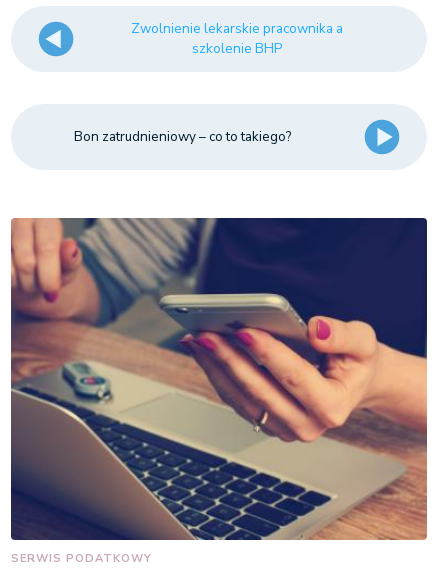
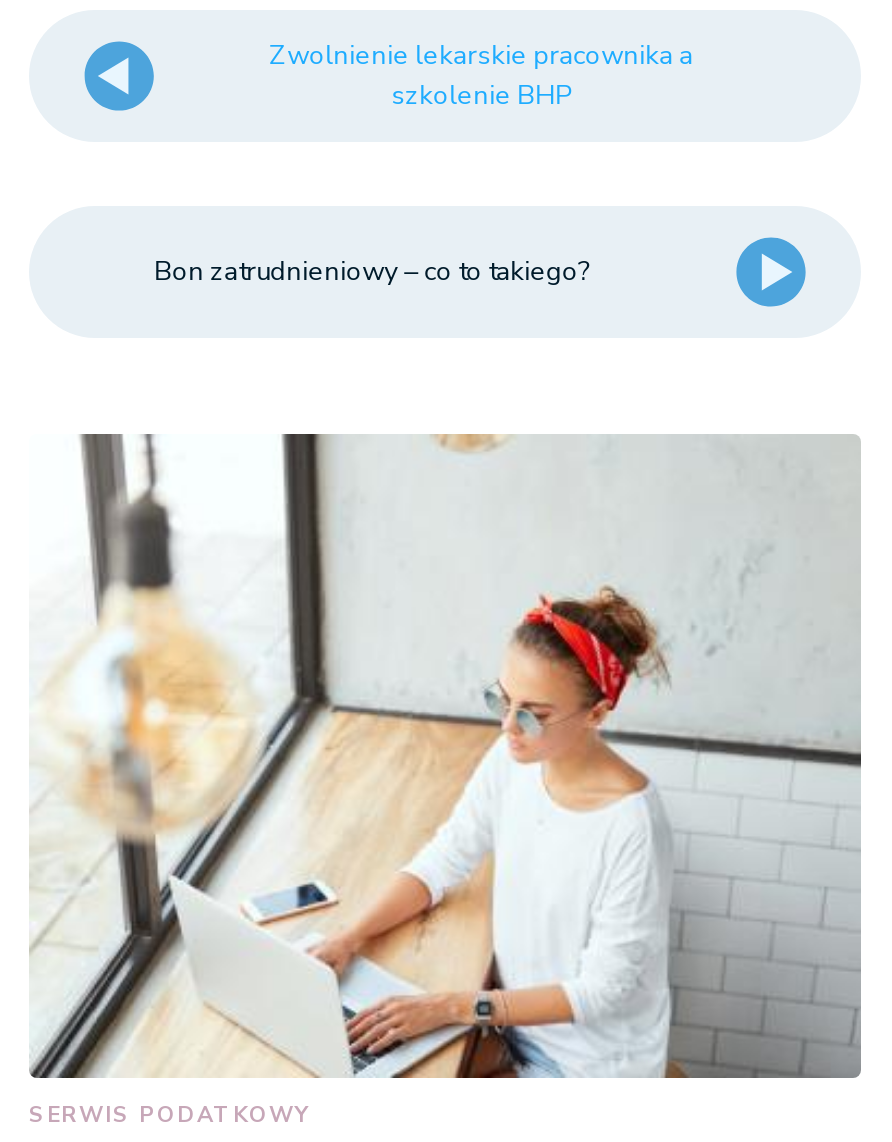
[10,217,428,541] [image] -> [29,432,863,1080] [image]

